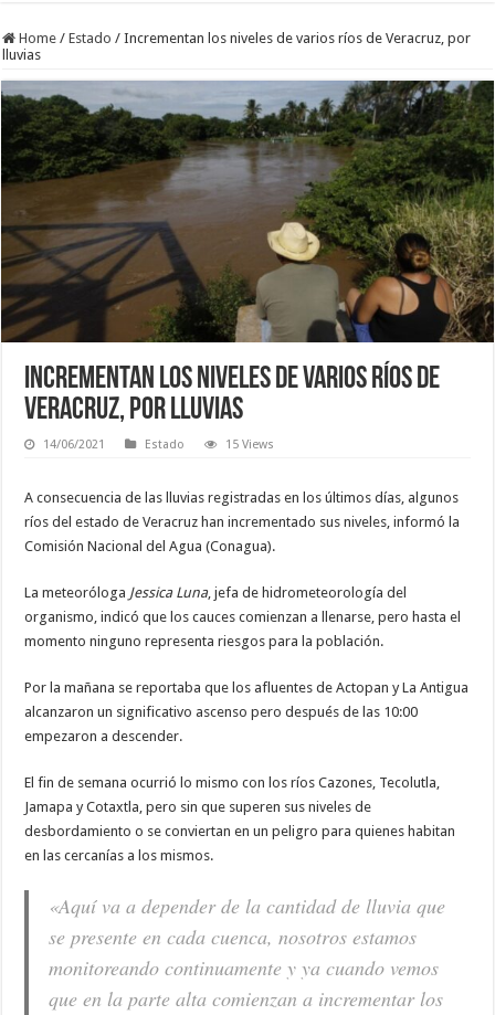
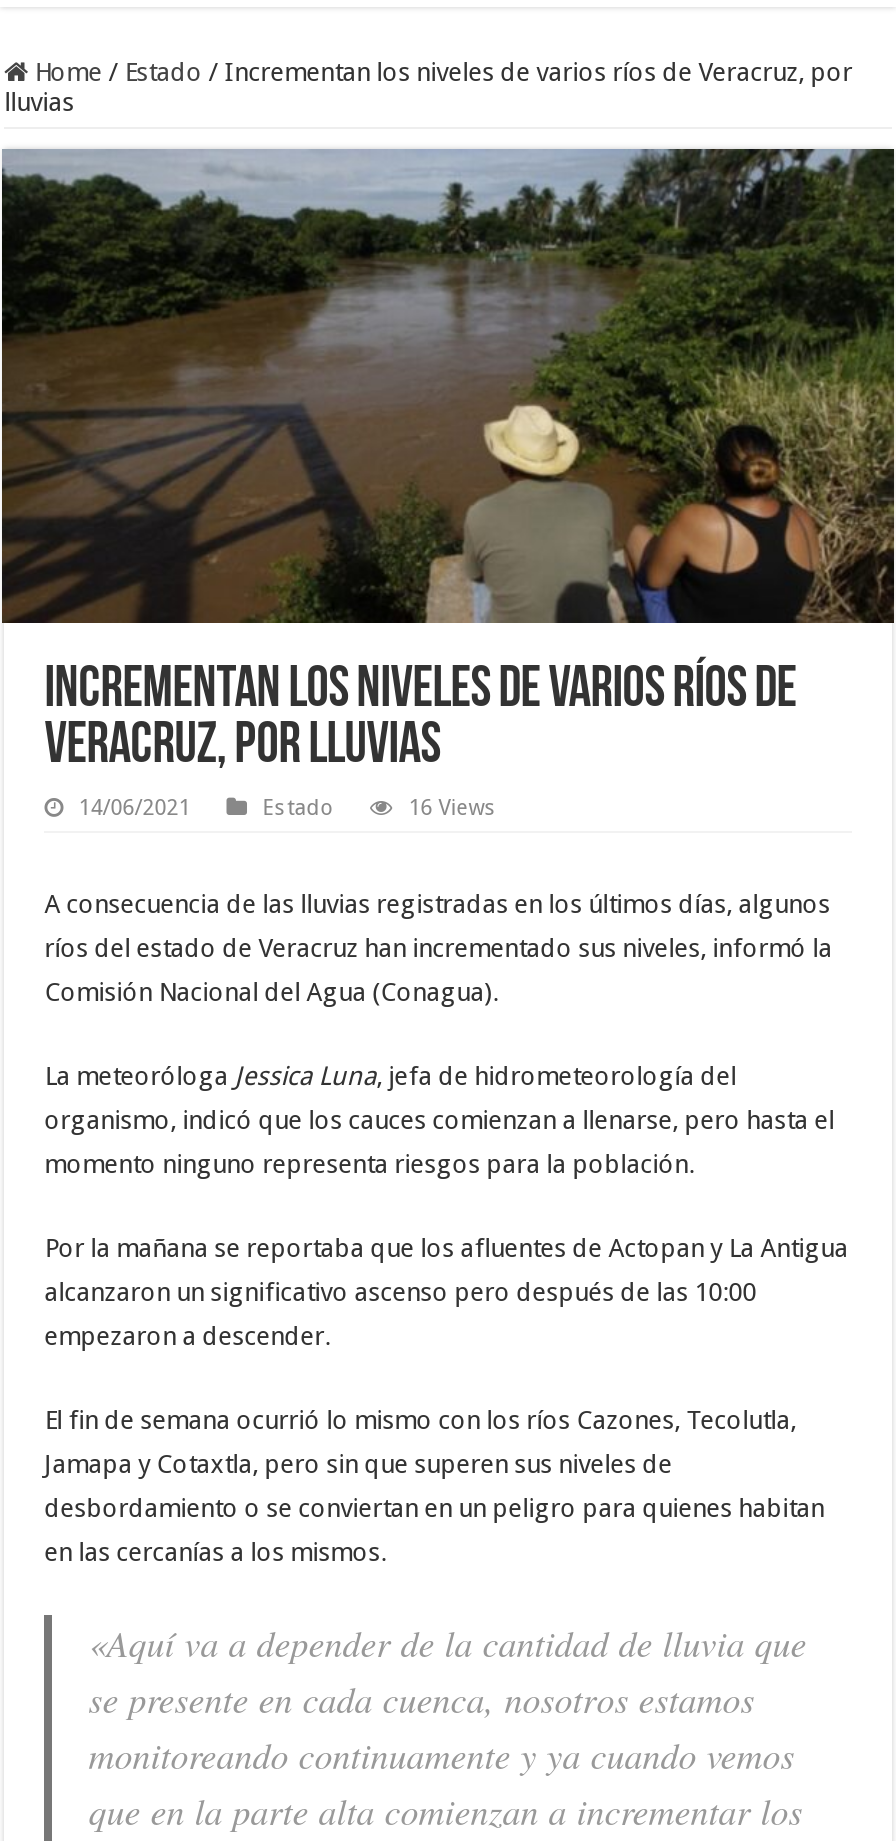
[226,437,274,452] 15 Views -> [408,795,496,821] 16 Views

